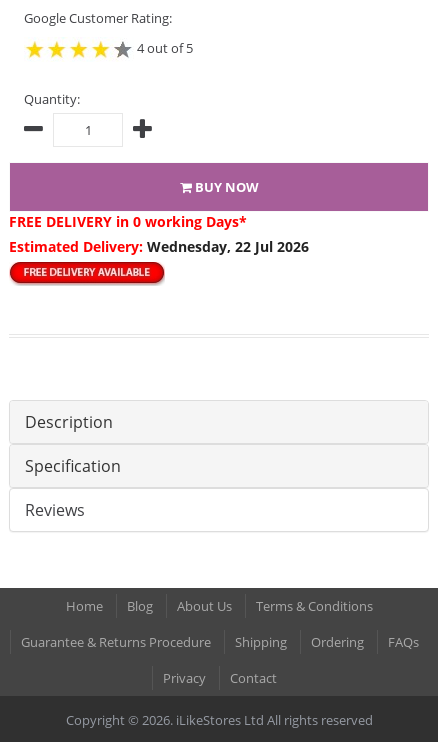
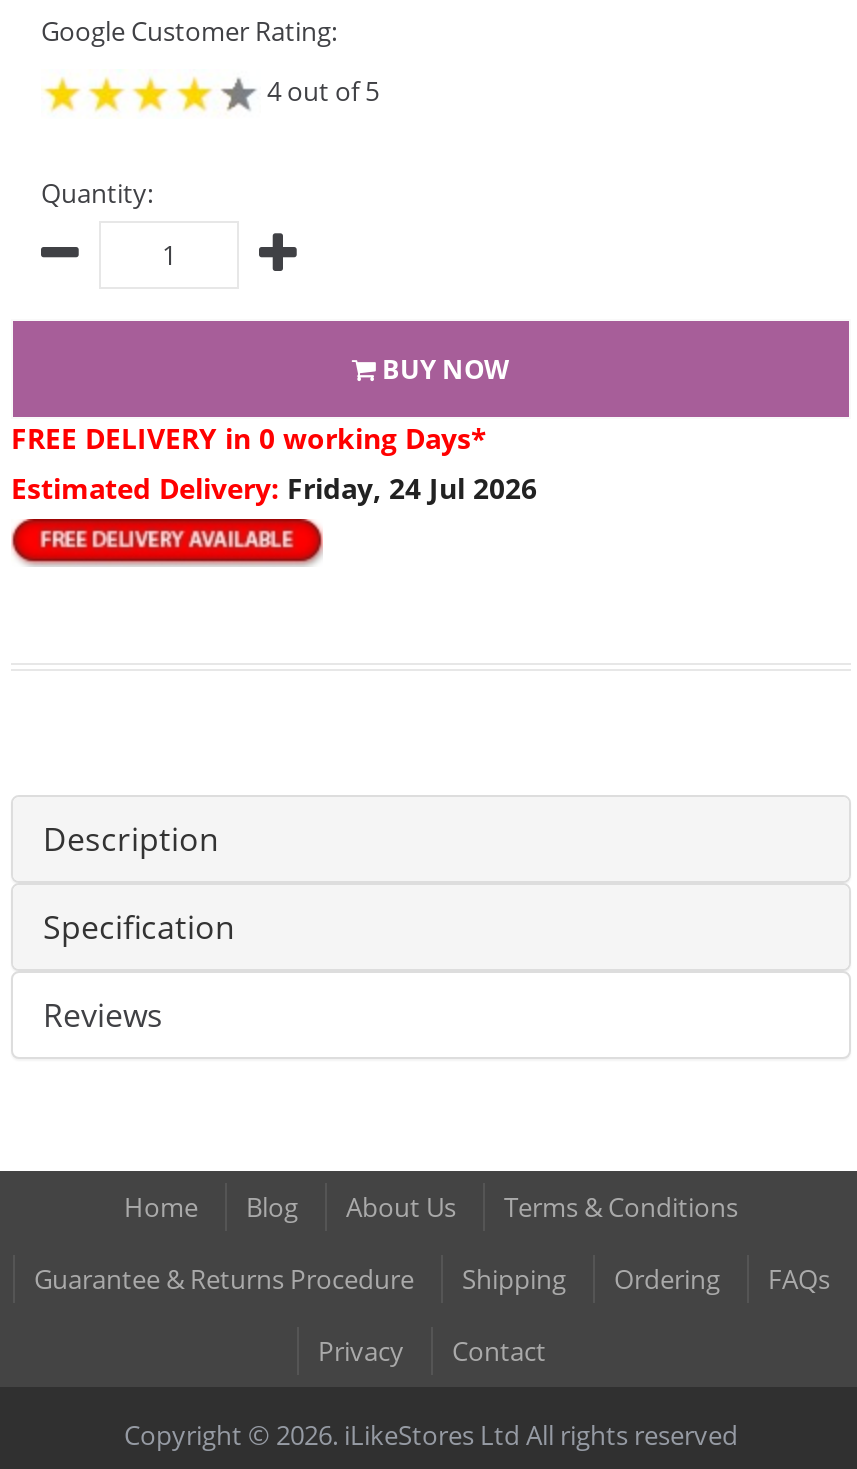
[9,237,309,256] Estimated Delivery: Wednesday, 22 Jul 2026 -> [11,469,537,507] Estimated Delivery: Friday, 24 Jul 2026

